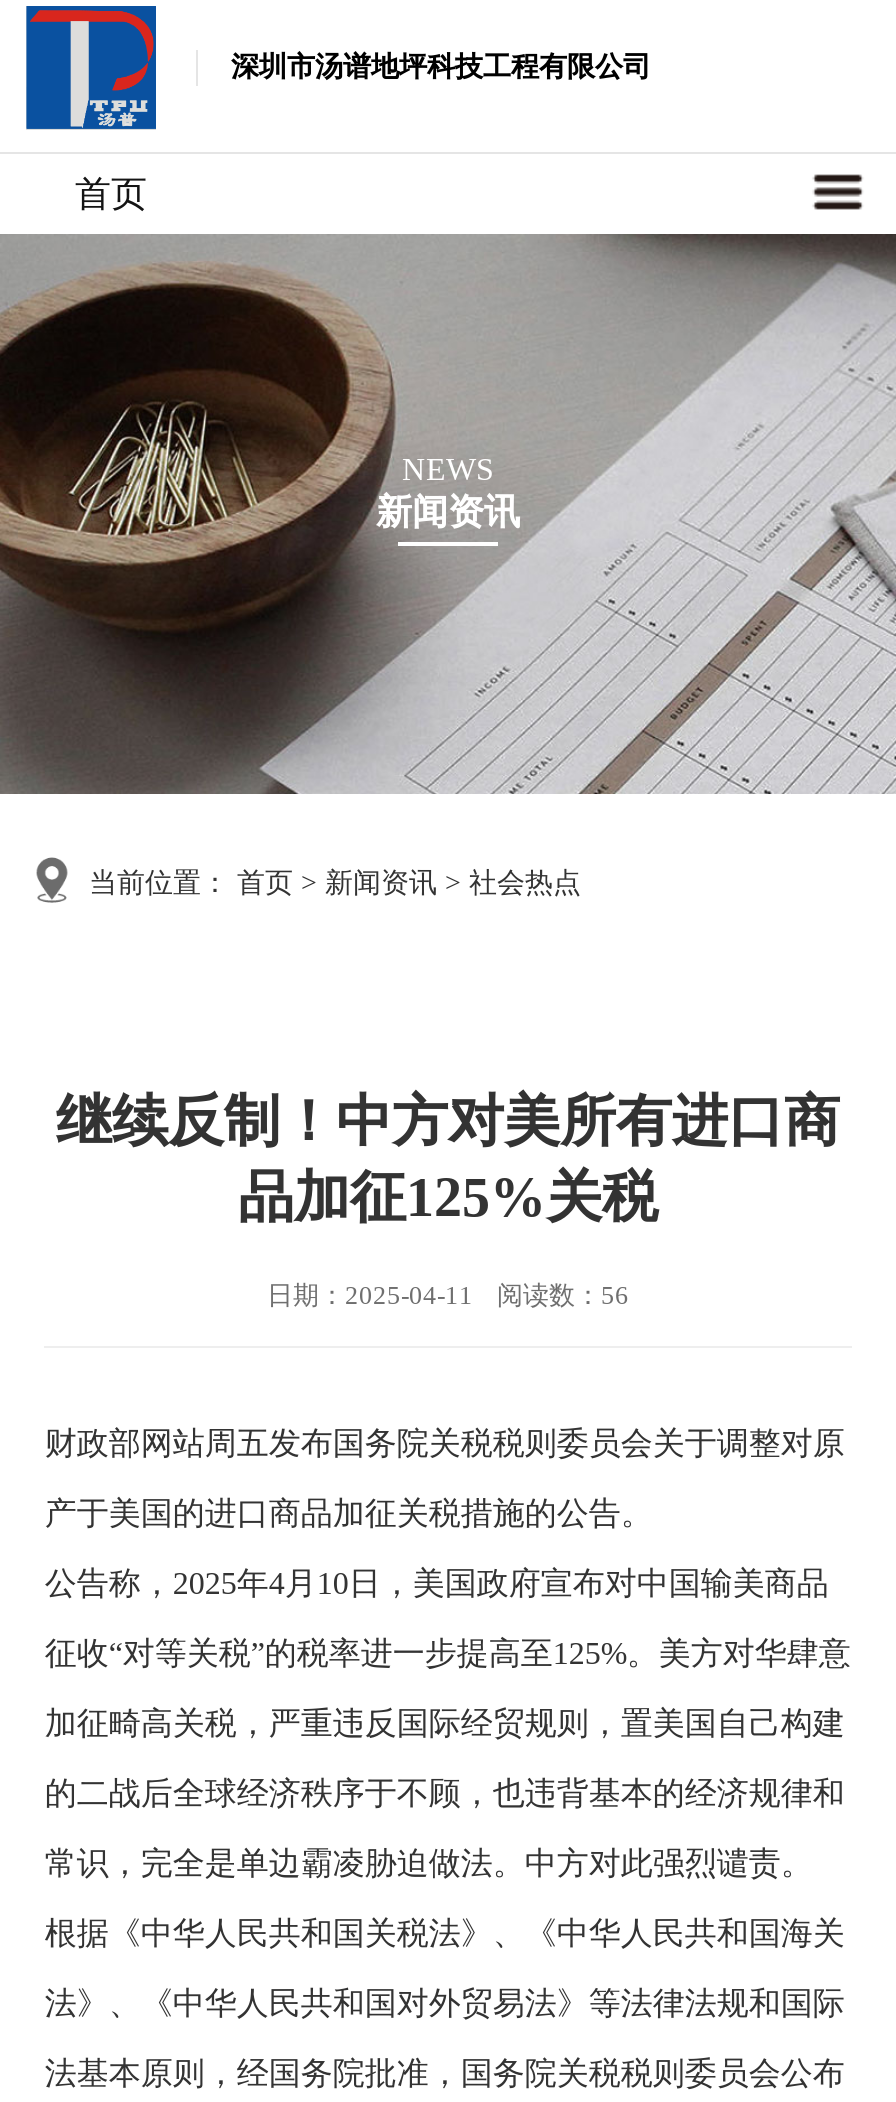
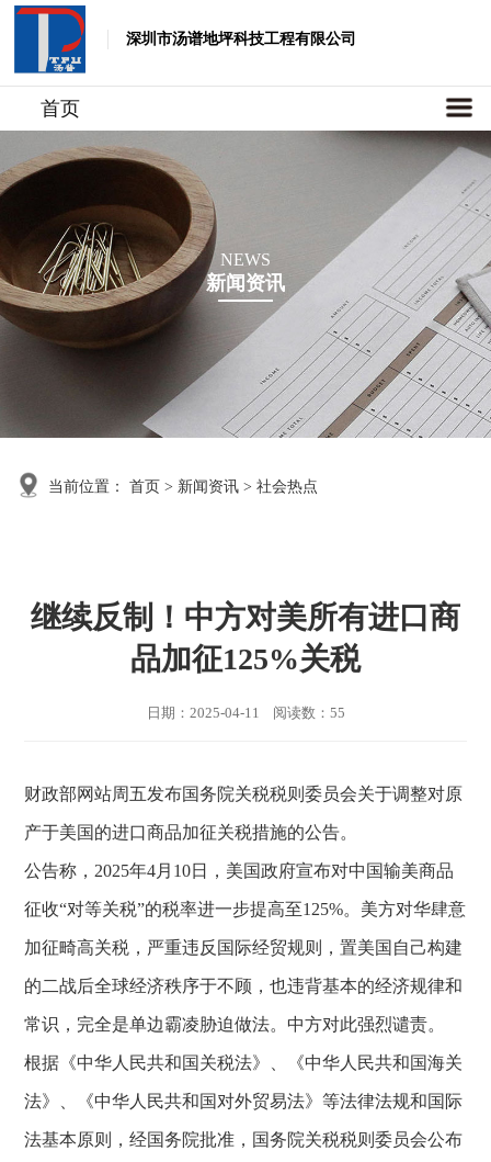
[267,1281,629,1311] 日期：2025-04-11 阅读数：56 -> [146,705,345,721] 日期：2025-04-11 阅读数：55

